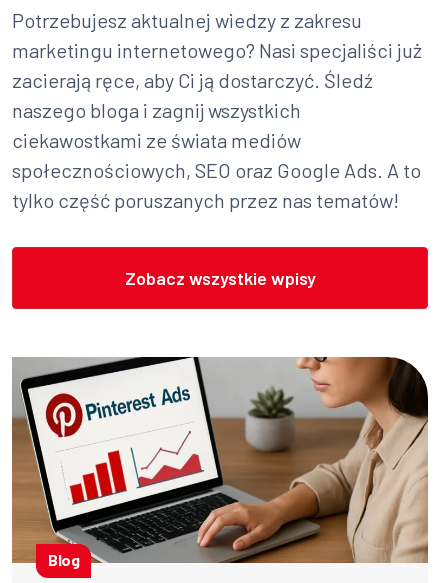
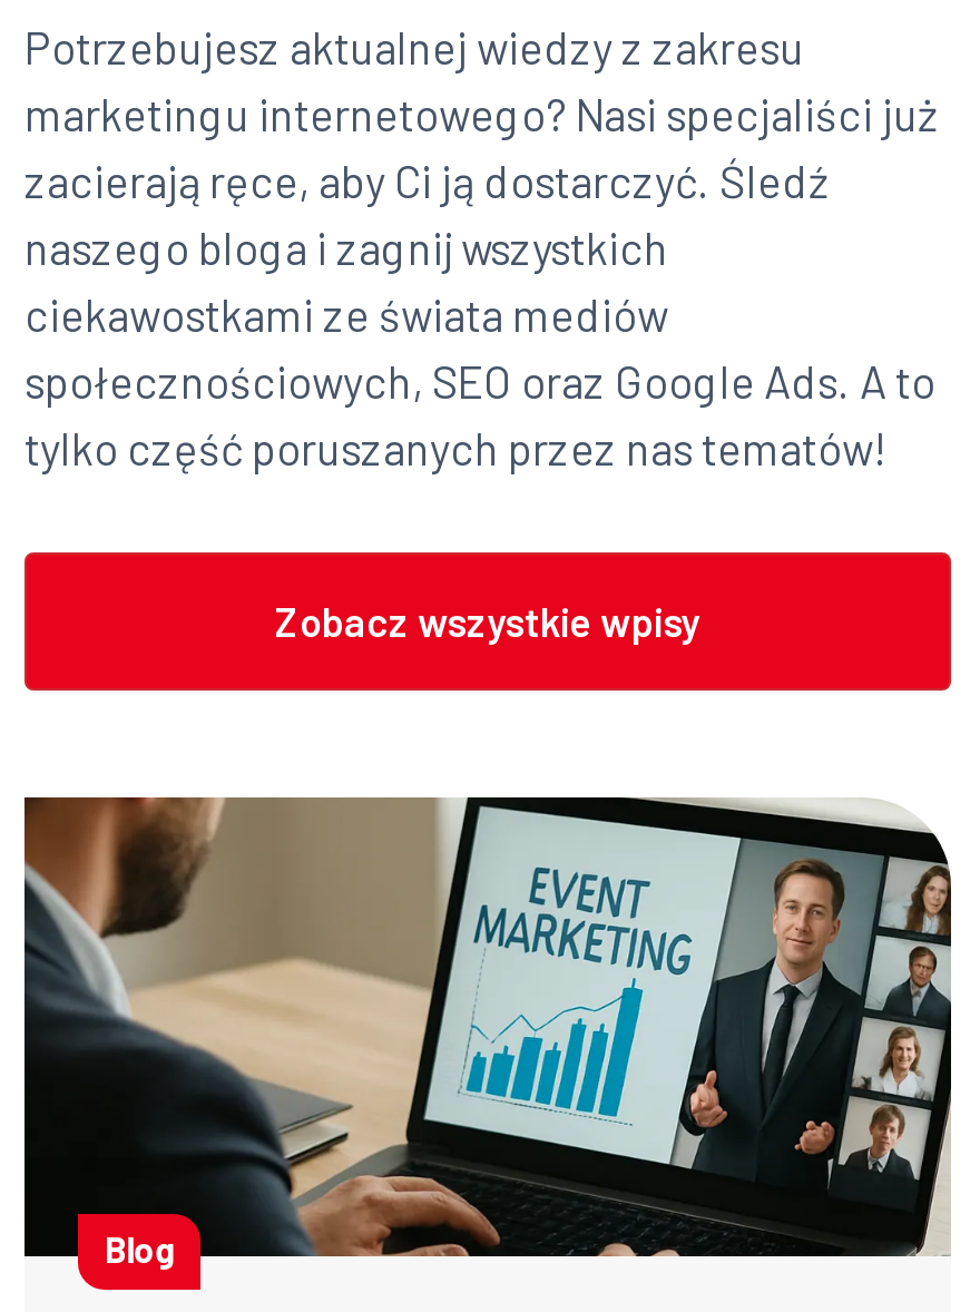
[11,356,428,564] [image] -> [22,795,953,1259] [image]

